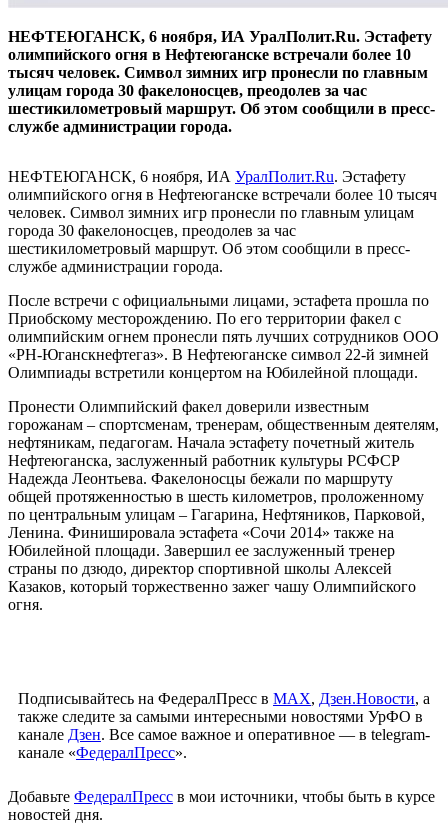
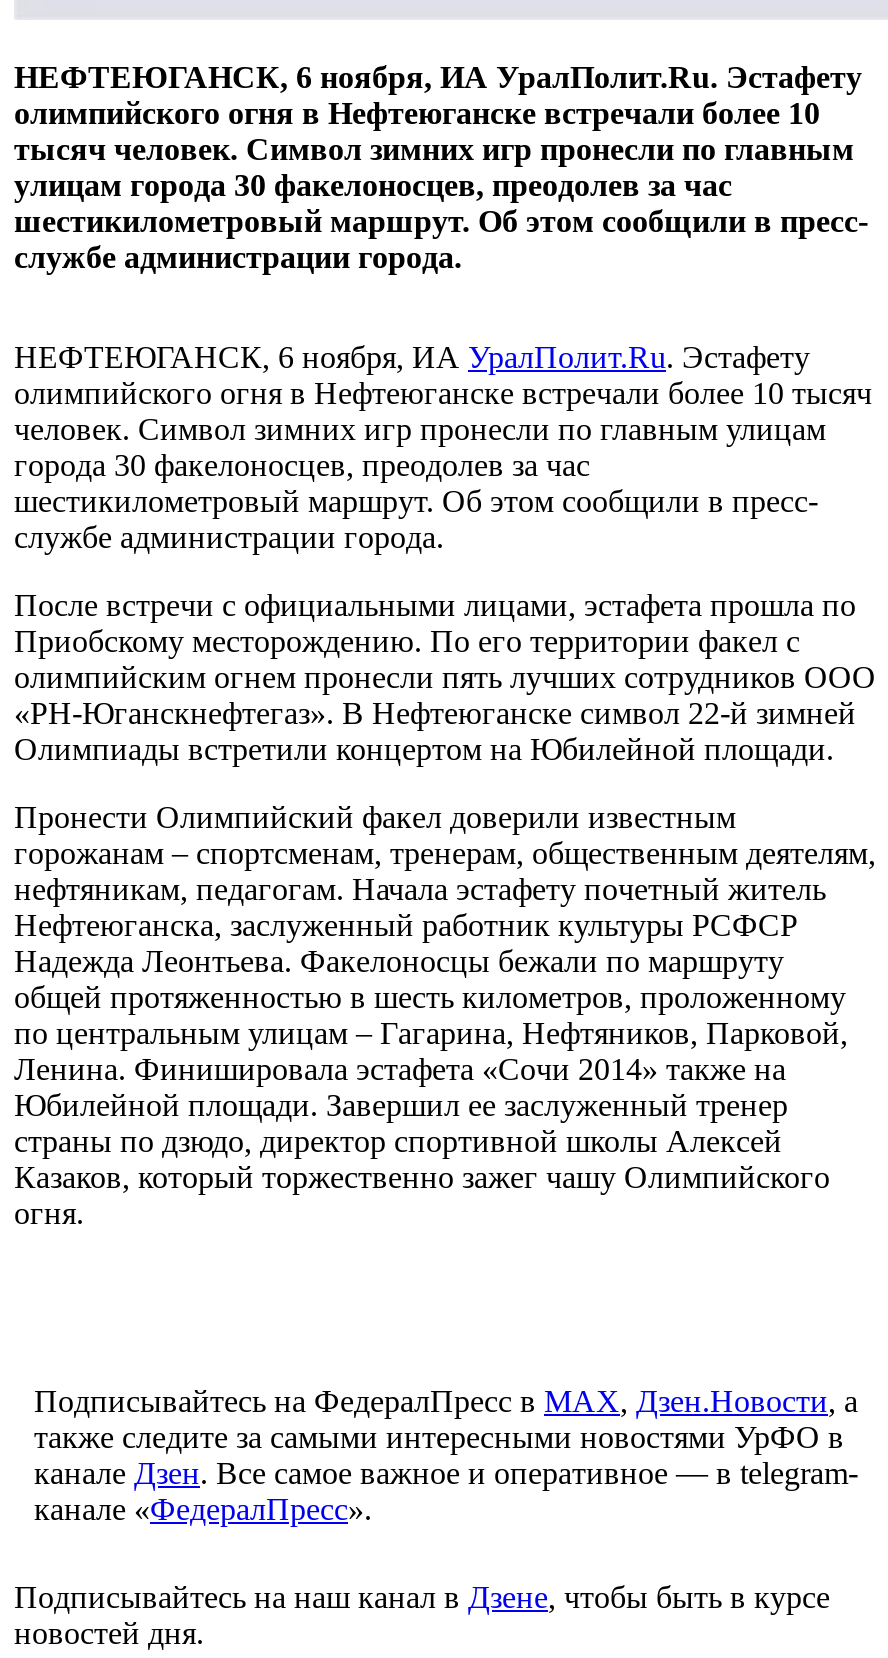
[8,788,435,805] Добавьте ФедералПресс в мои источники, чтобы быть в курсе -> [14,1580,830,1614] Подписывайтесь на наш канал в Дзене, чтобы быть в курсе

